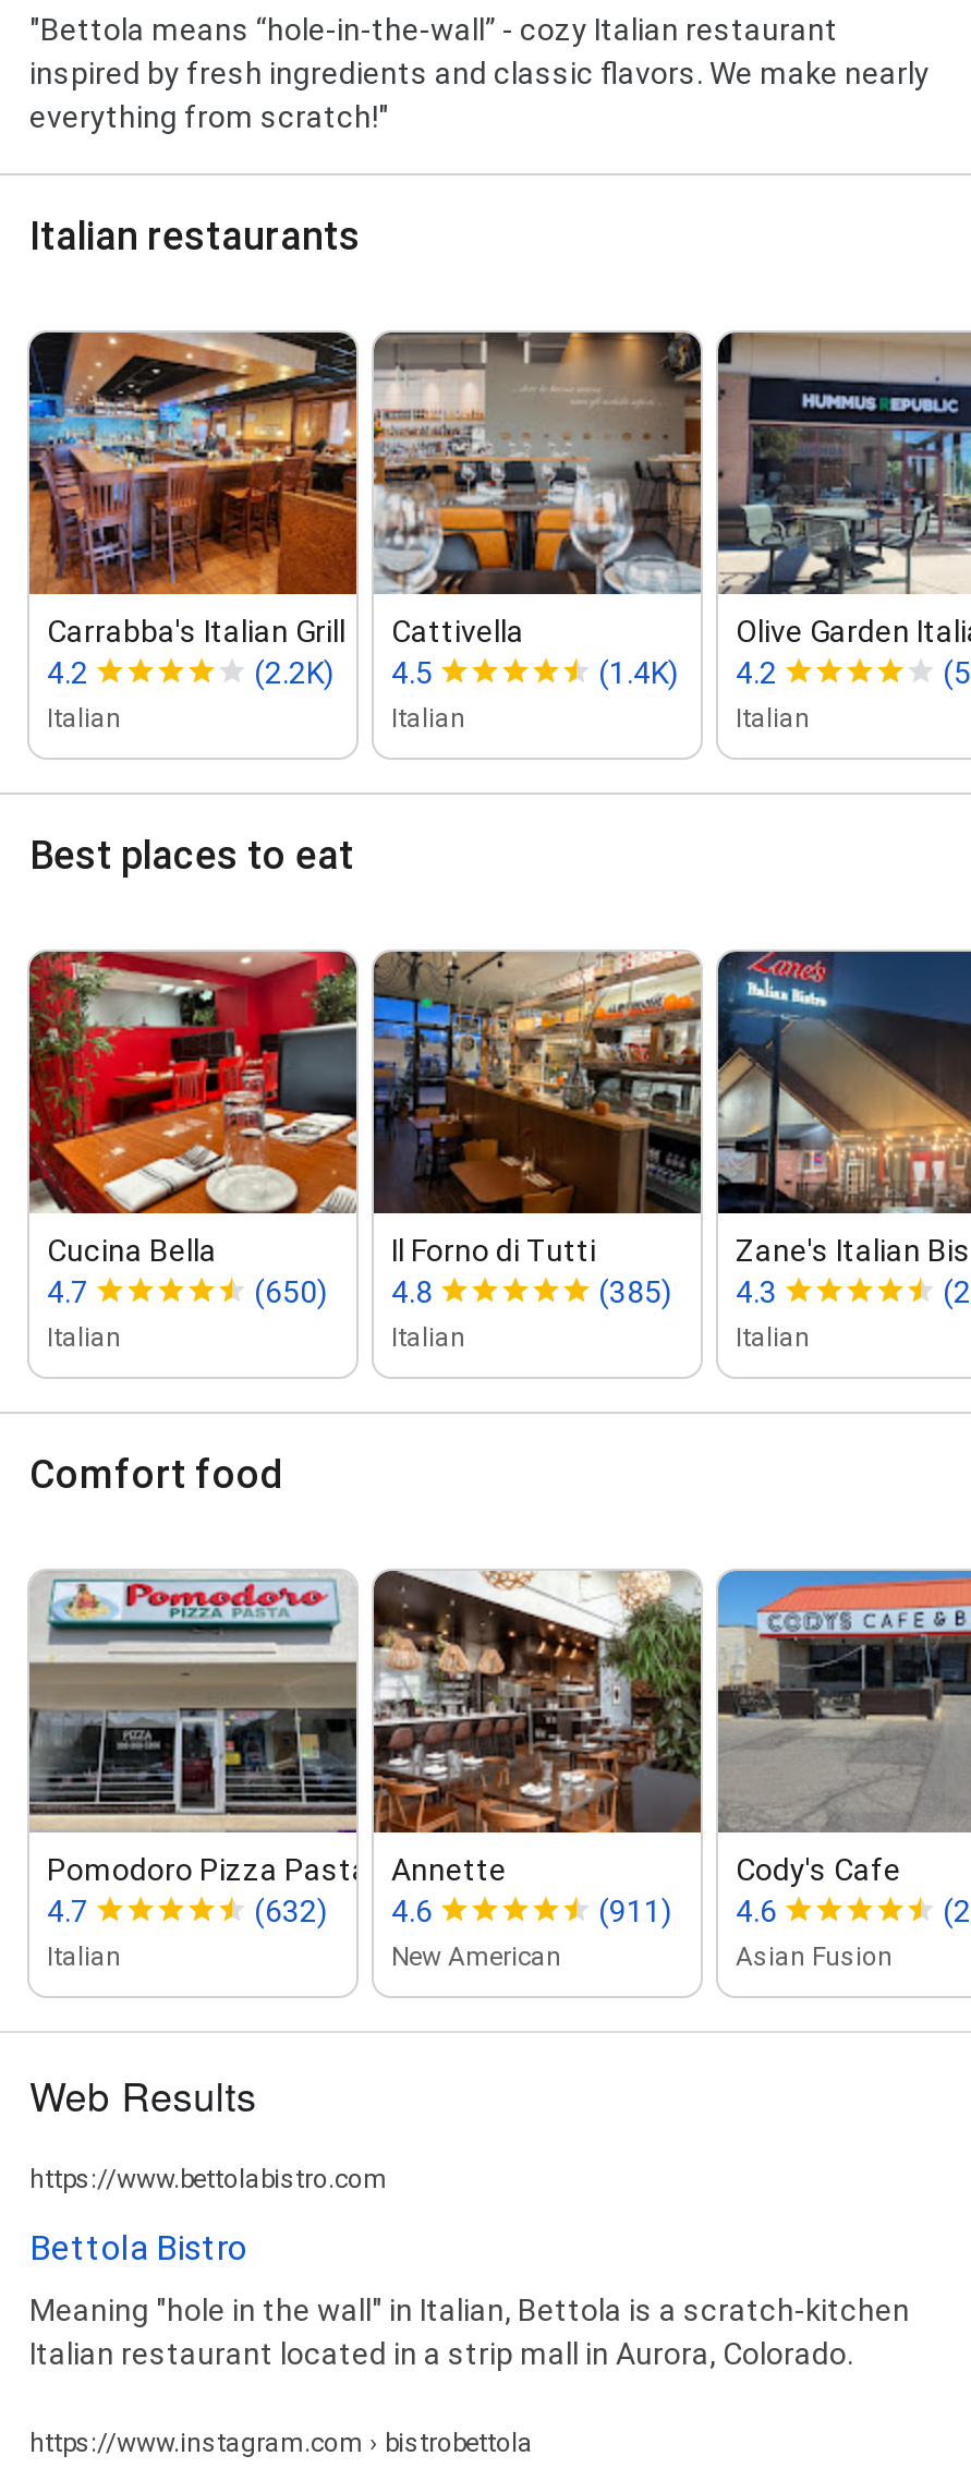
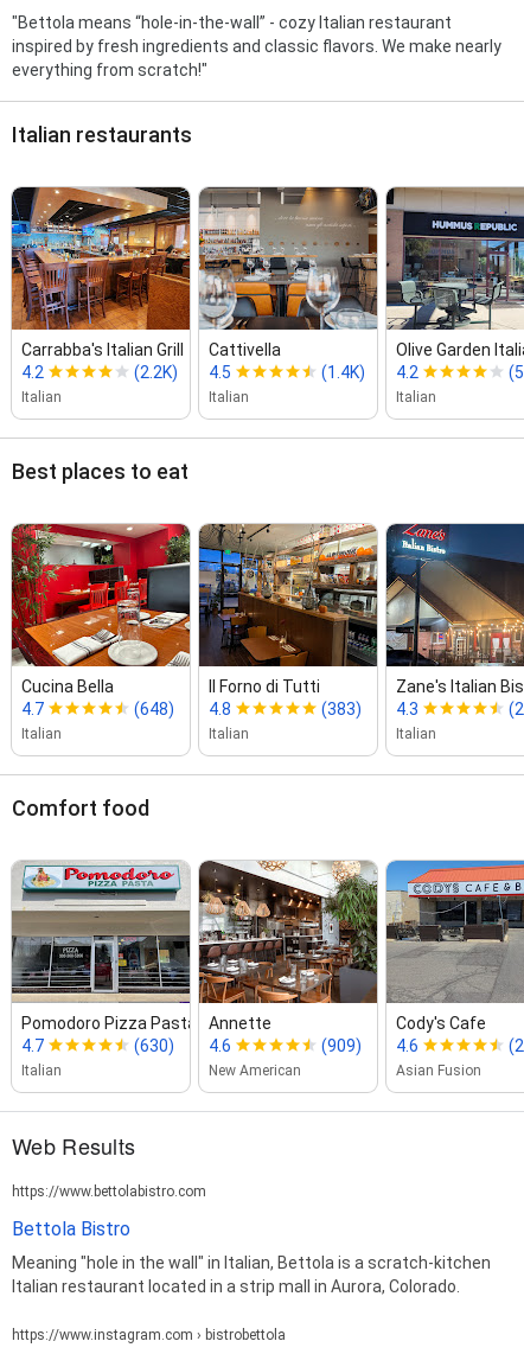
[254,1274,433,1309] (650) 4.8 -> [134,699,231,718] (648) 4.8
[598,1274,777,1309] (385) 4.3 -> [321,699,418,718] (383) 4.3
[254,1893,433,1928] (632) 4.6 -> [134,1036,231,1055] (630) 4.6
[598,1893,777,1928] (911) 4.6 -> [321,1036,418,1055] (909) 4.6

